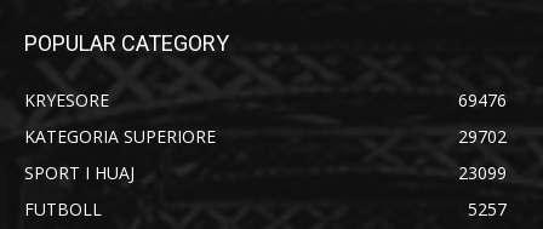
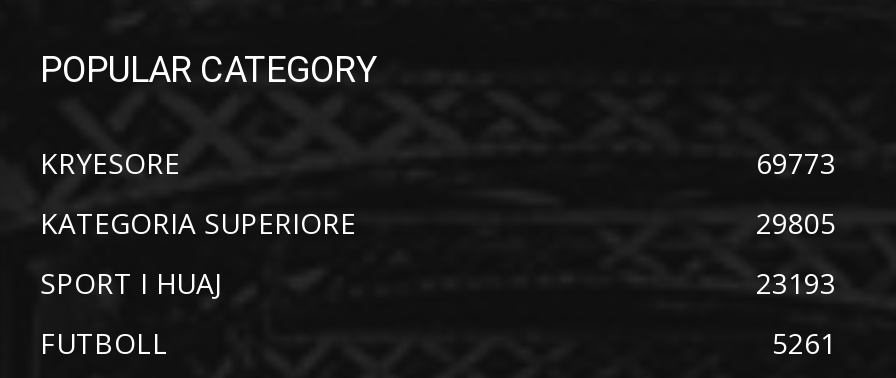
[458,88,507,111] 69476 -> [756,145,836,183] 69773
[458,124,507,147] 29702 -> [756,205,836,243] 29805
[458,161,507,184] 23099 -> [756,265,836,303] 23193
[468,197,507,220] 5257 -> [772,325,836,363] 5261

